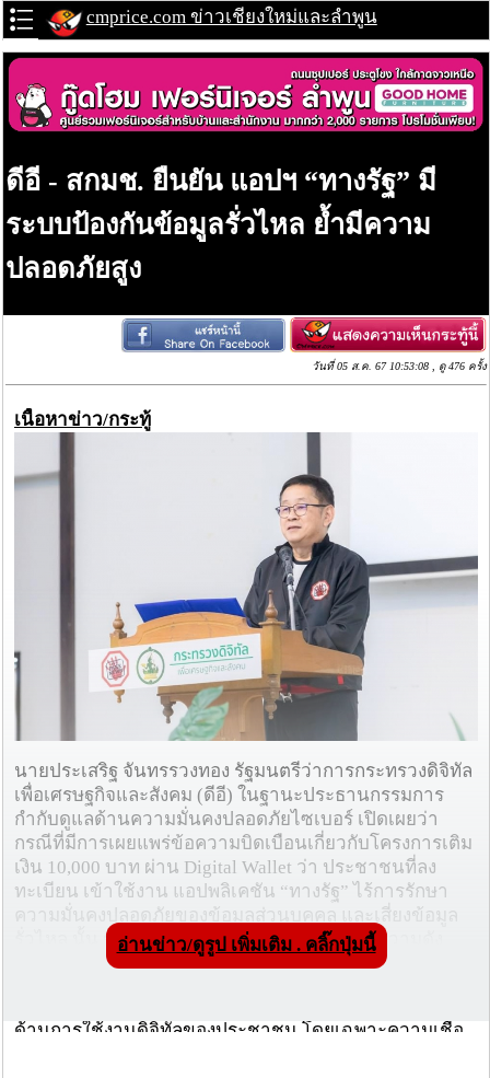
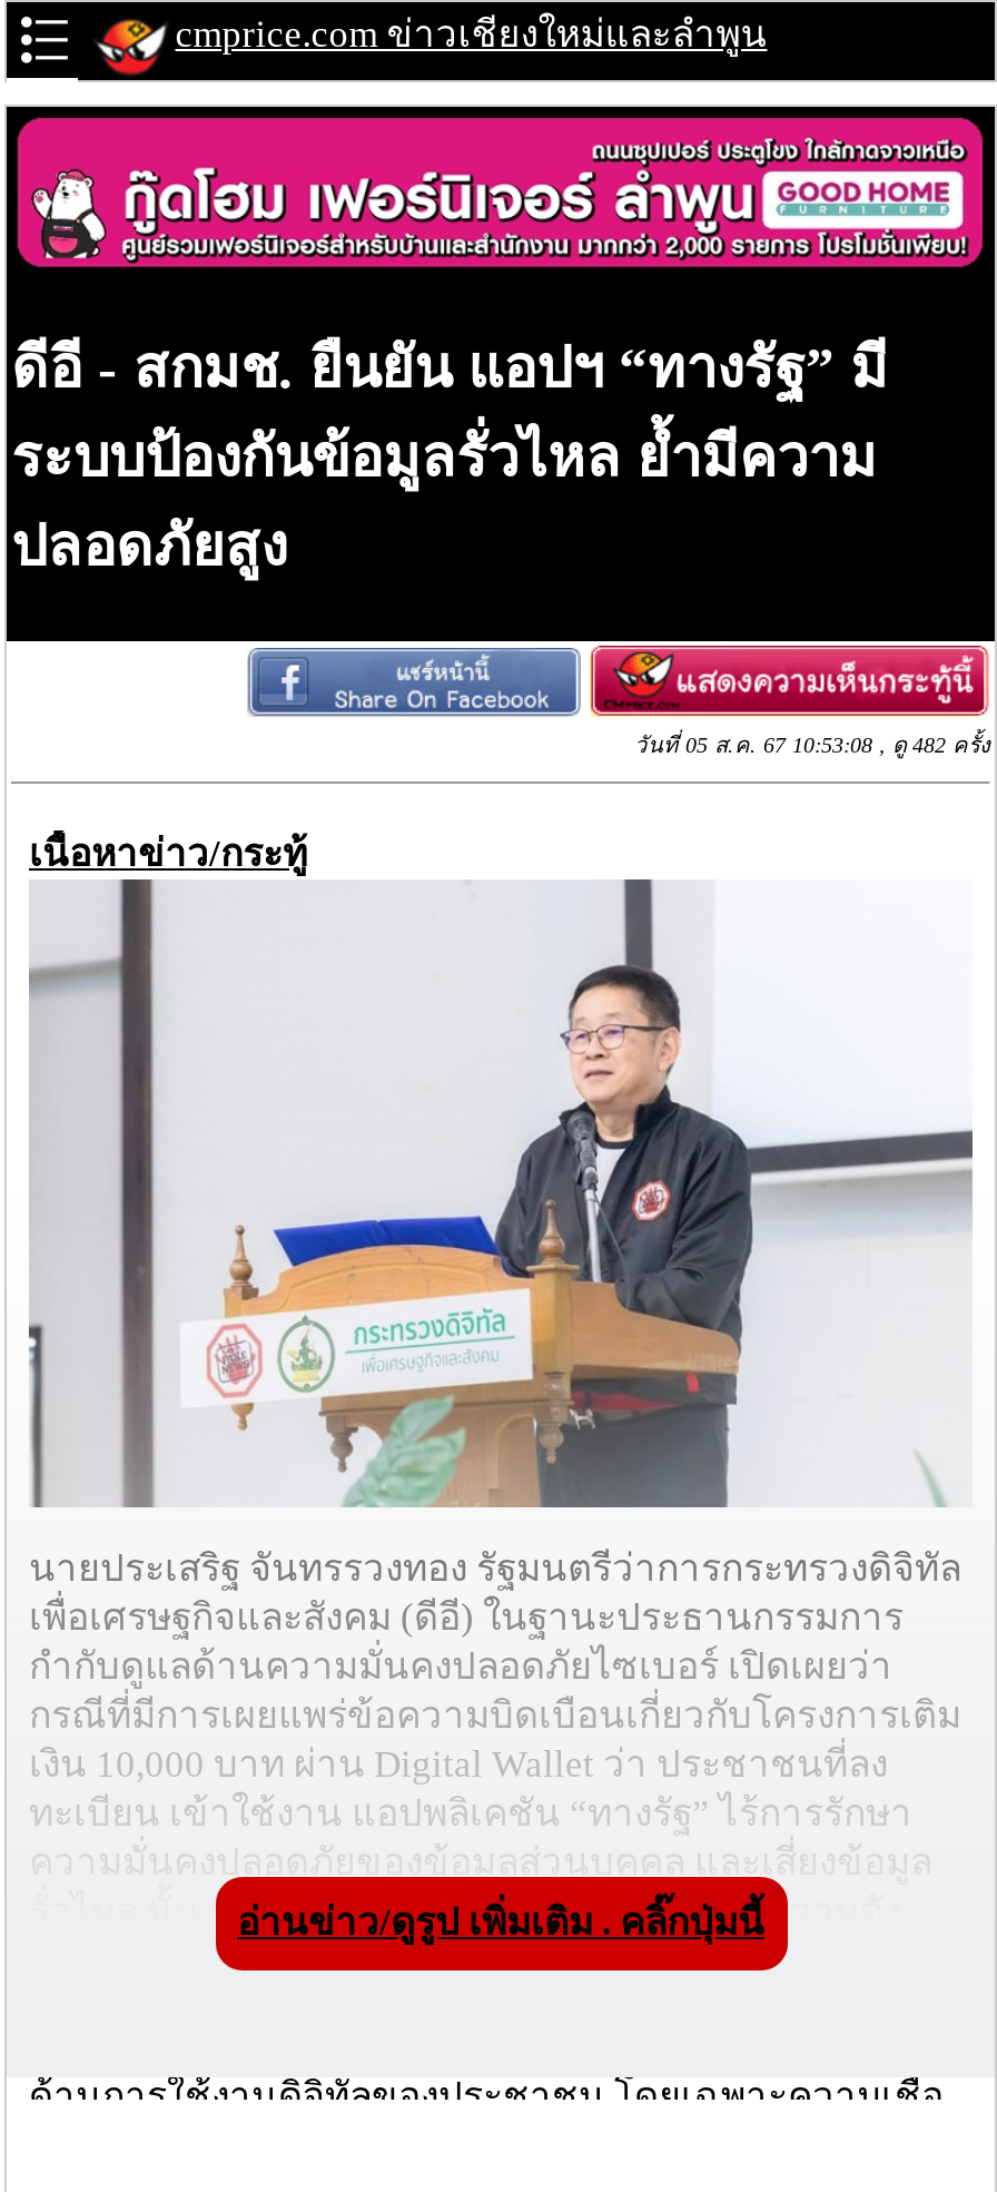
[312,361,487,373] วันที่ 05 ส.ค. 67 10:53:08 , ดู 476 ครั้ง -> [634,734,990,758] วันที่ 05 ส.ค. 67 10:53:08 , ดู 482 ครั้ง

